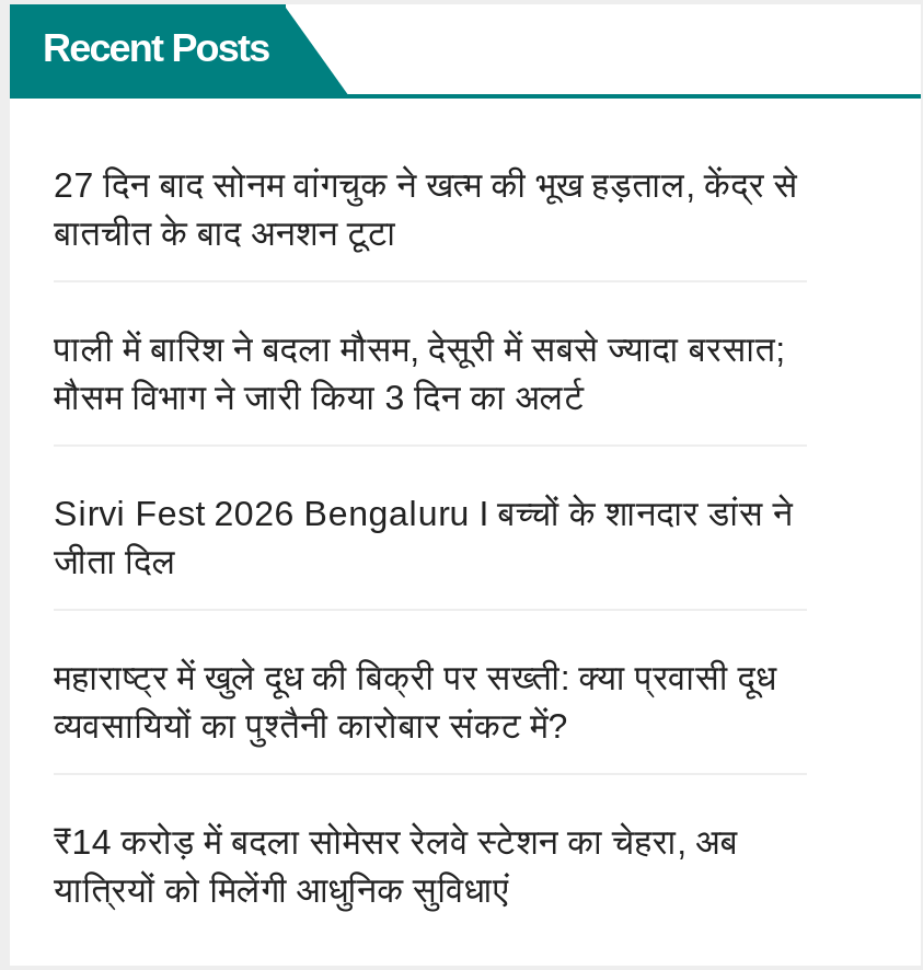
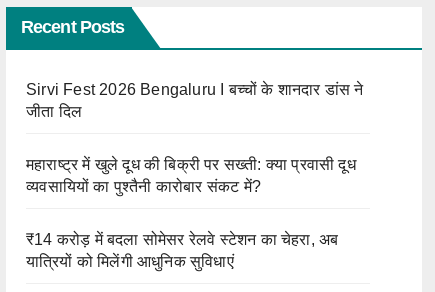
[54,167,798,417] 27 दिन बाद सोनम वांगचुक ने खत्म की भूख हड़ताल, केंद्र से | बातचीत के बाद अनशन टूटा | पाली में बारिश ने बदला मौसम, देसूरी में सबसे ज्यादा बरसात; | मौसम विभाग ने जारी किया 3 दिन का अलर्ट -> none

